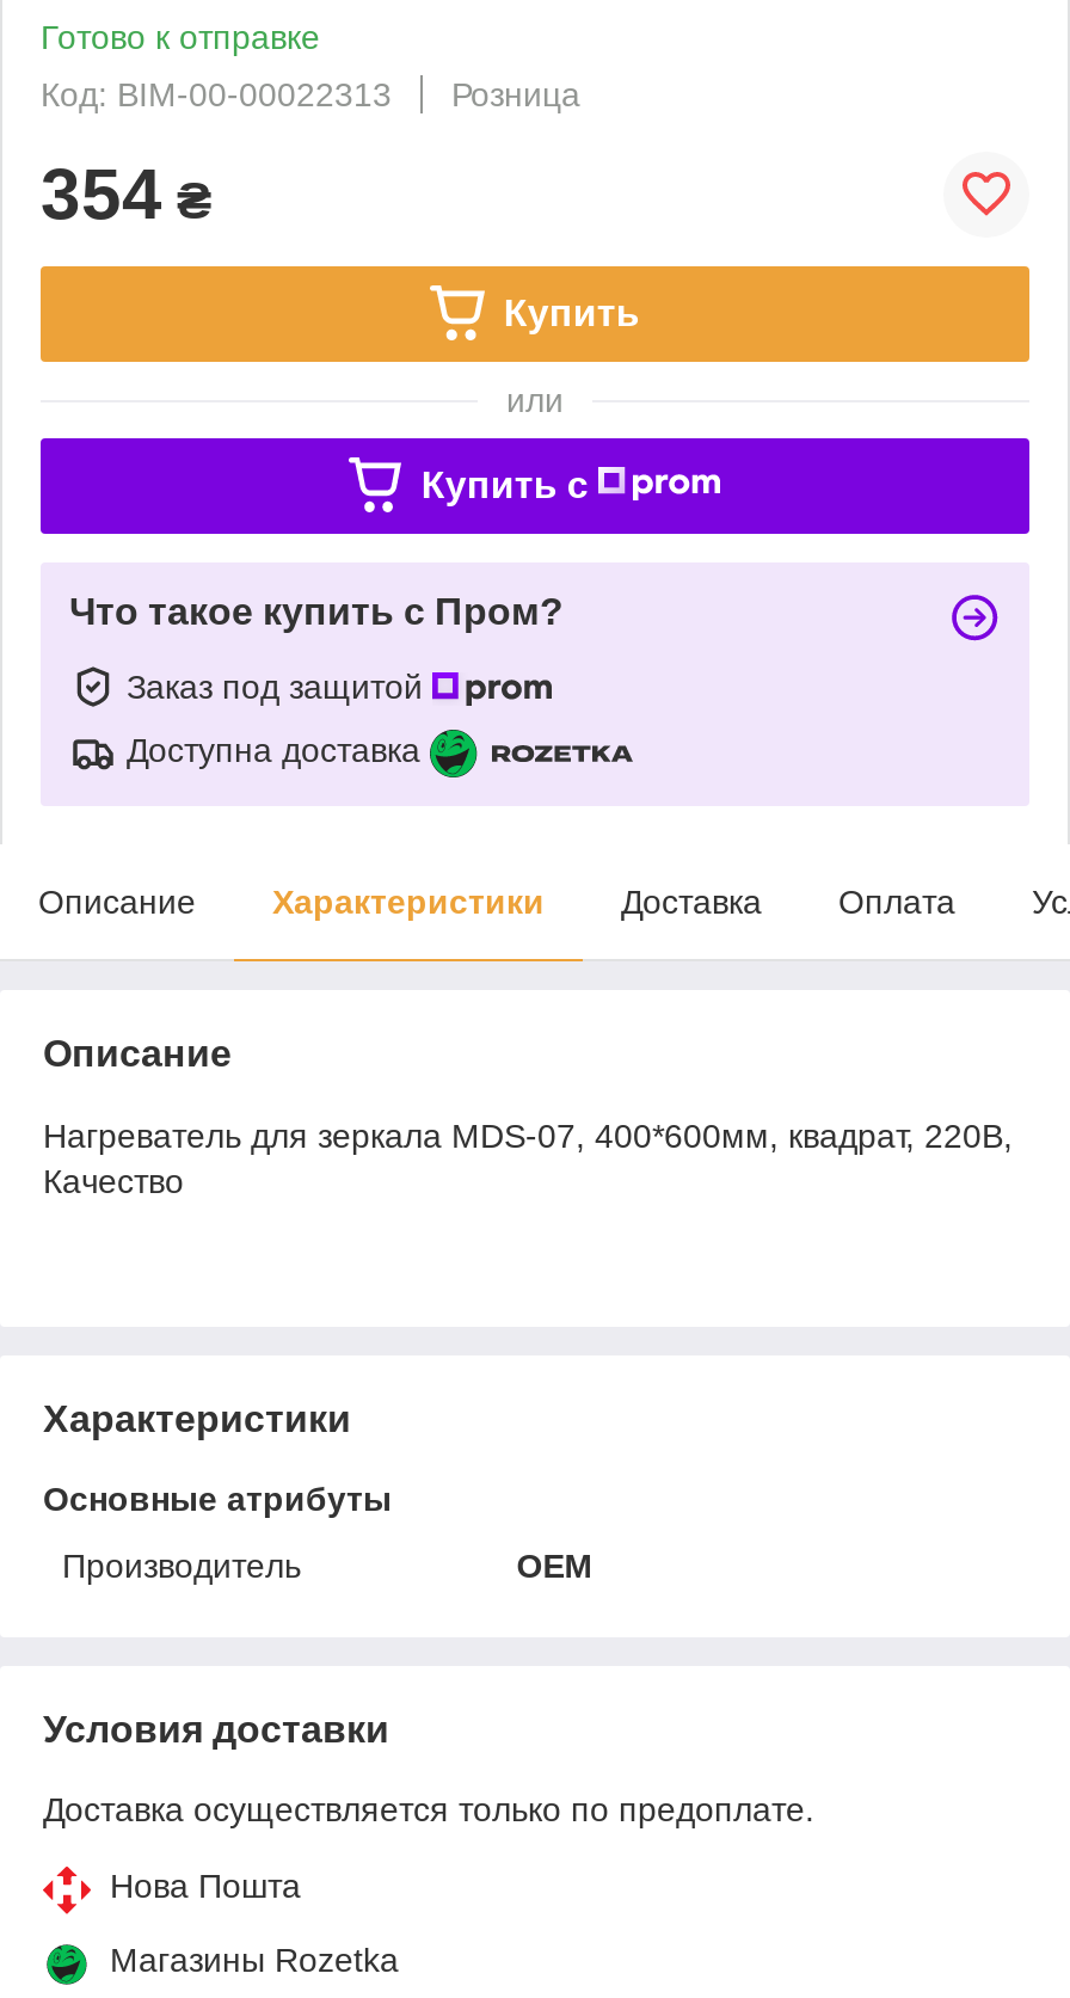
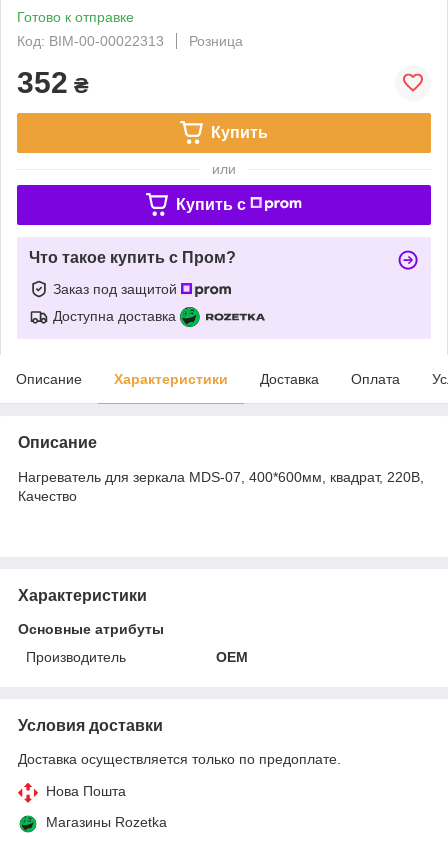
[41,154,213,232] 354 ₴ -> [17,66,89,99] 352 ₴

